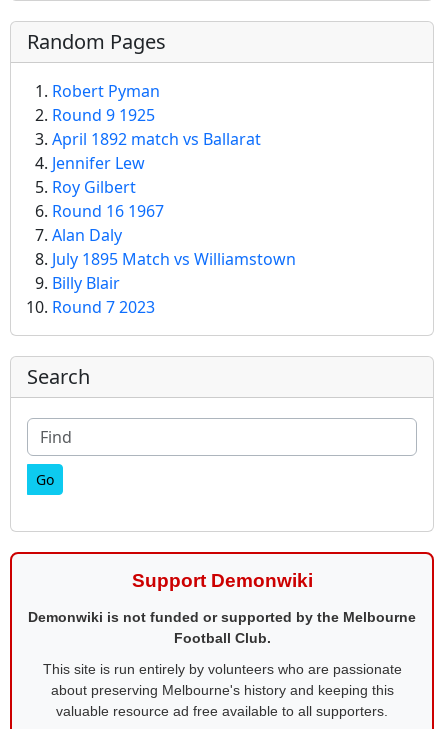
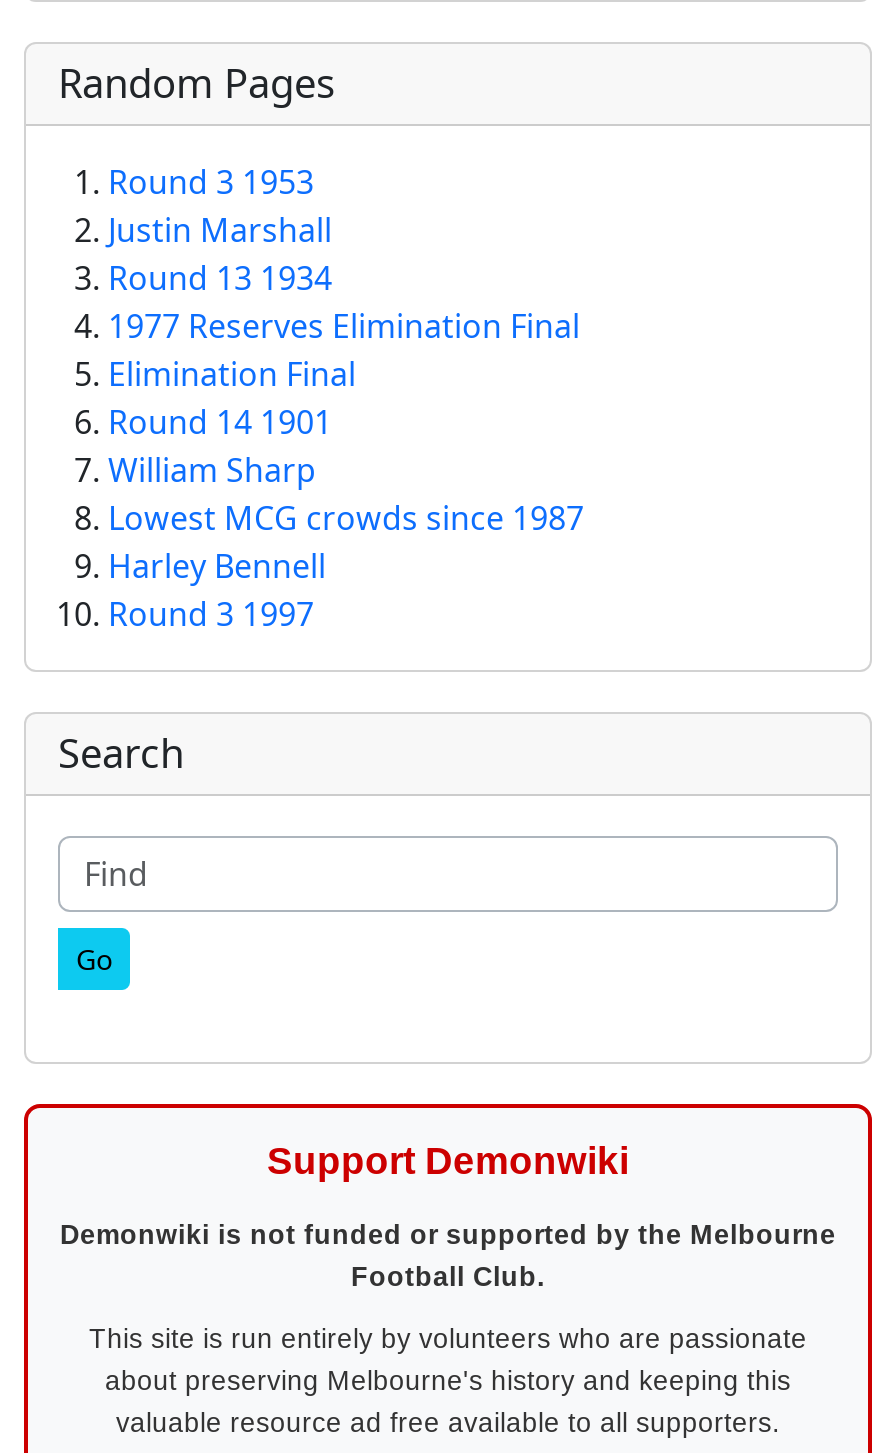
[52,80,296,318] Robert Pyman | Round 9 1925 | April 1892 match vs Ballarat | Jennifer Lew | Roy Gilbert | Round 16 1967 | Alan Daly | July 1895 Match vs Williamstown | Billy Blair | Round 7 2023 -> [108,161,584,637] Round 3 1953 | Justin Marshall | Round 13 1934 | 1977 Reserves Elimination Final | Elimination Final | Round 14 1901 | William Sharp | Lowest MCG crowds since 1987 | Harley Bennell | Round 3 1997

